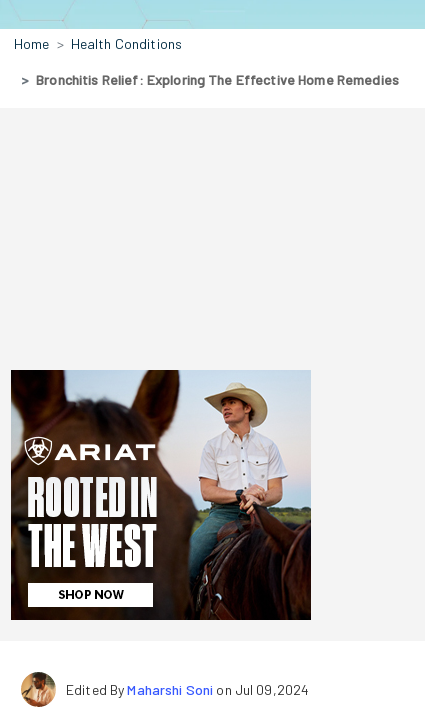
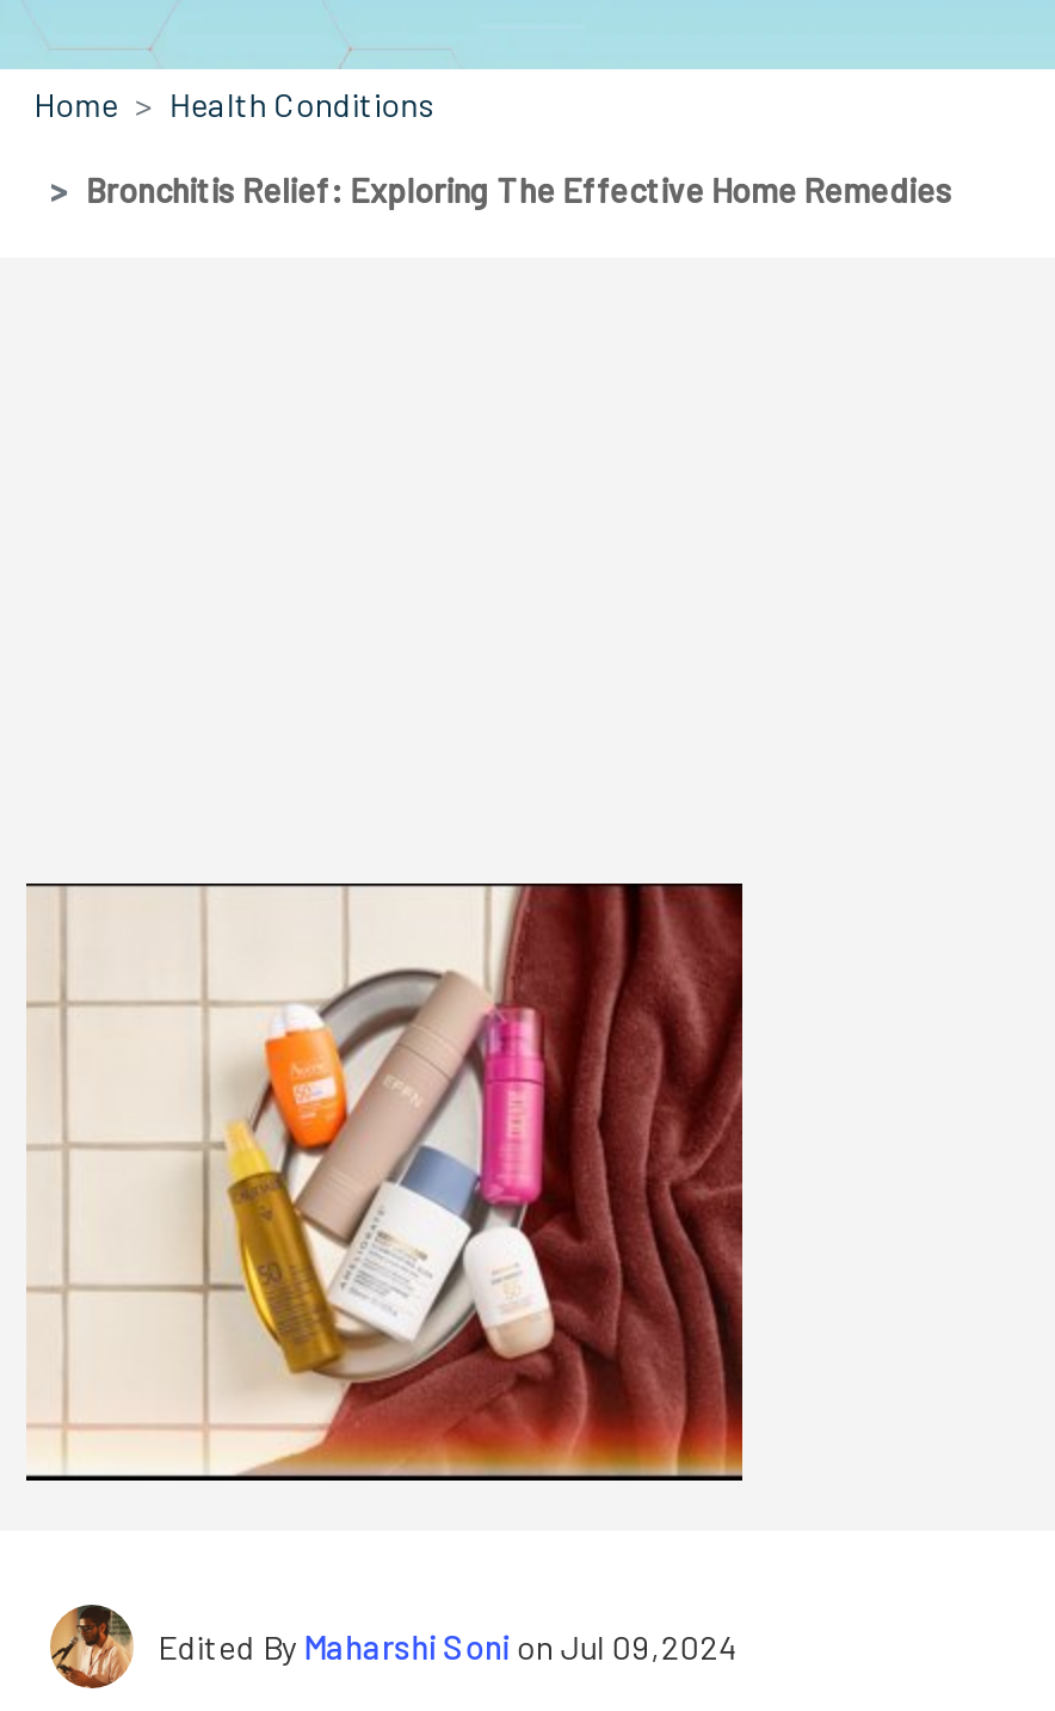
[10,370,312,619] [image] -> [26,881,745,1478] [image]

